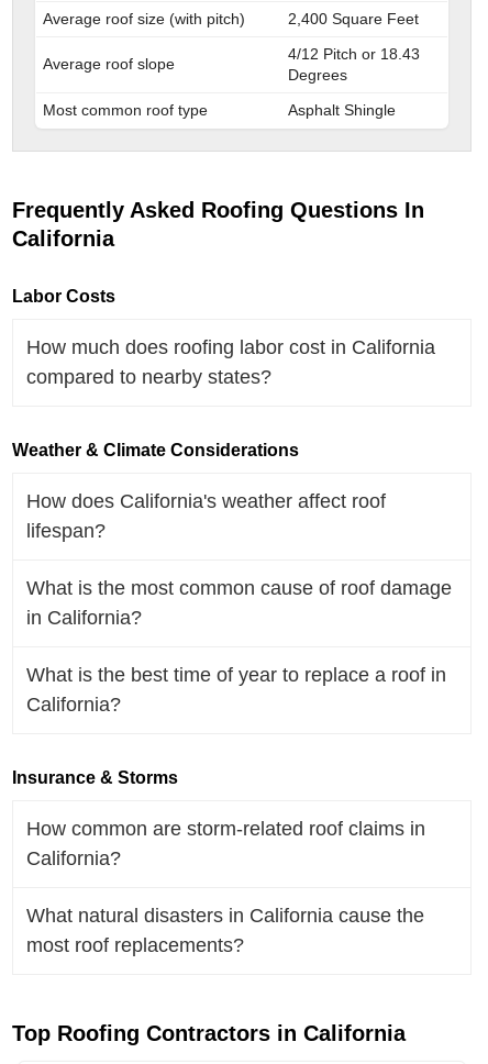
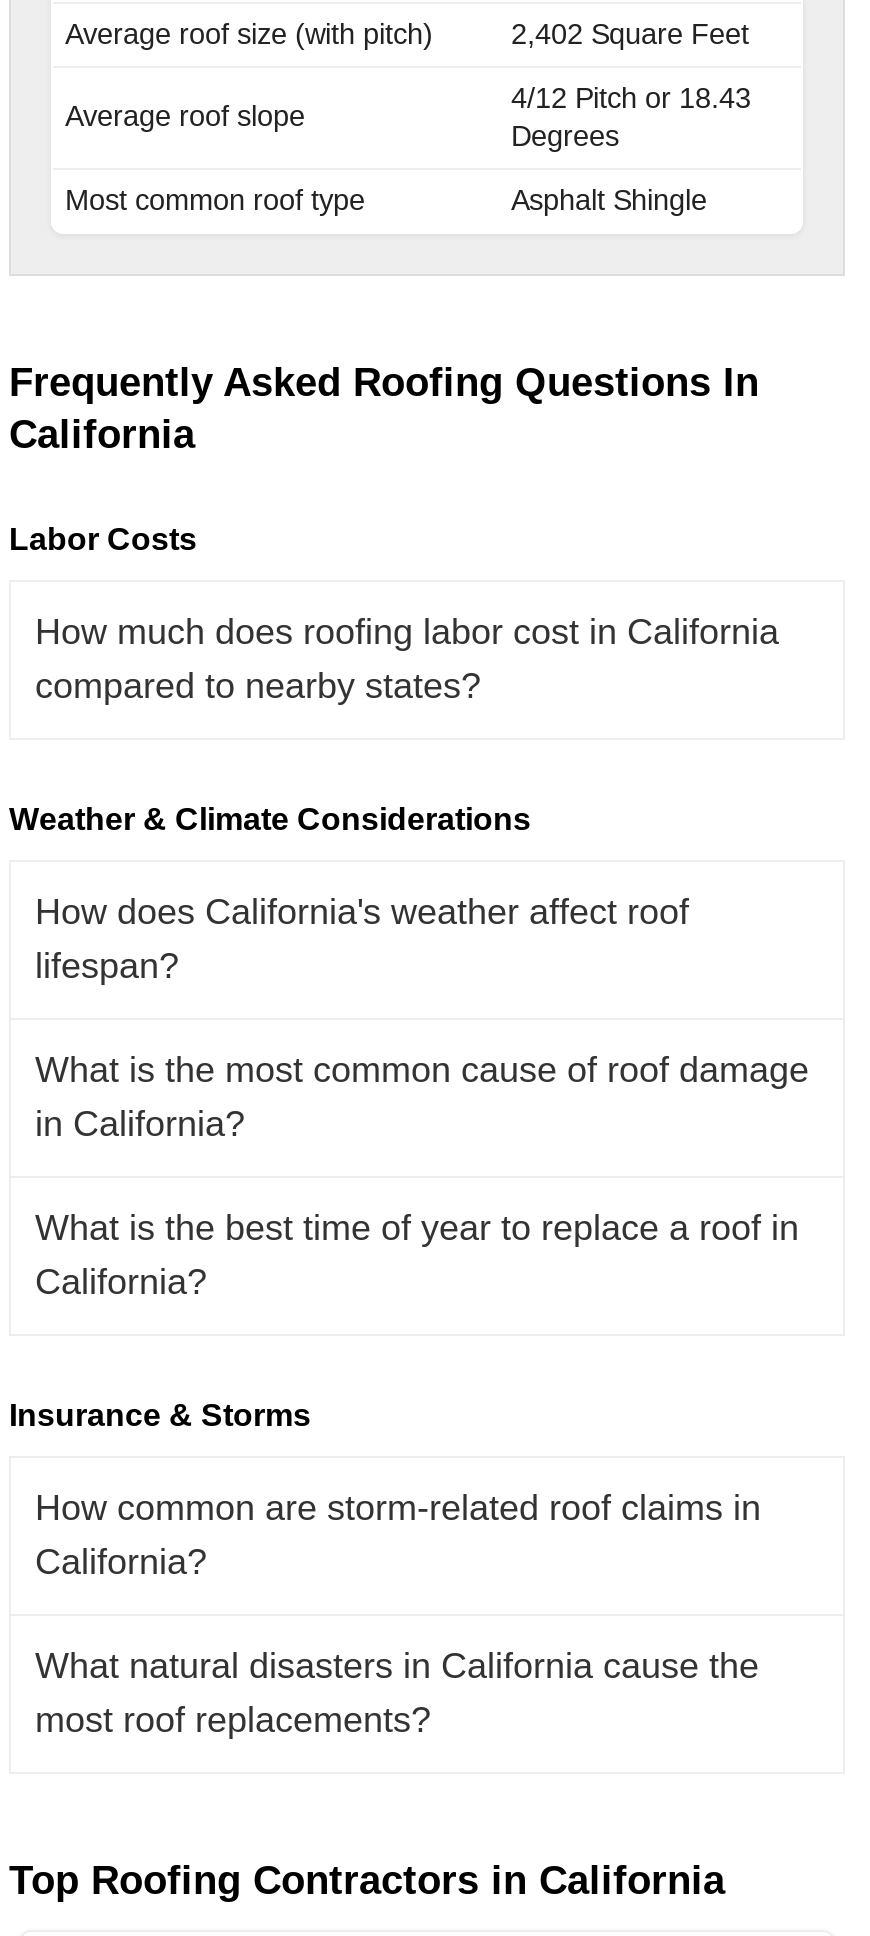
[288,9,419,27] 2,400 Square Feet -> [511,17,749,49] 2,402 Square Feet

